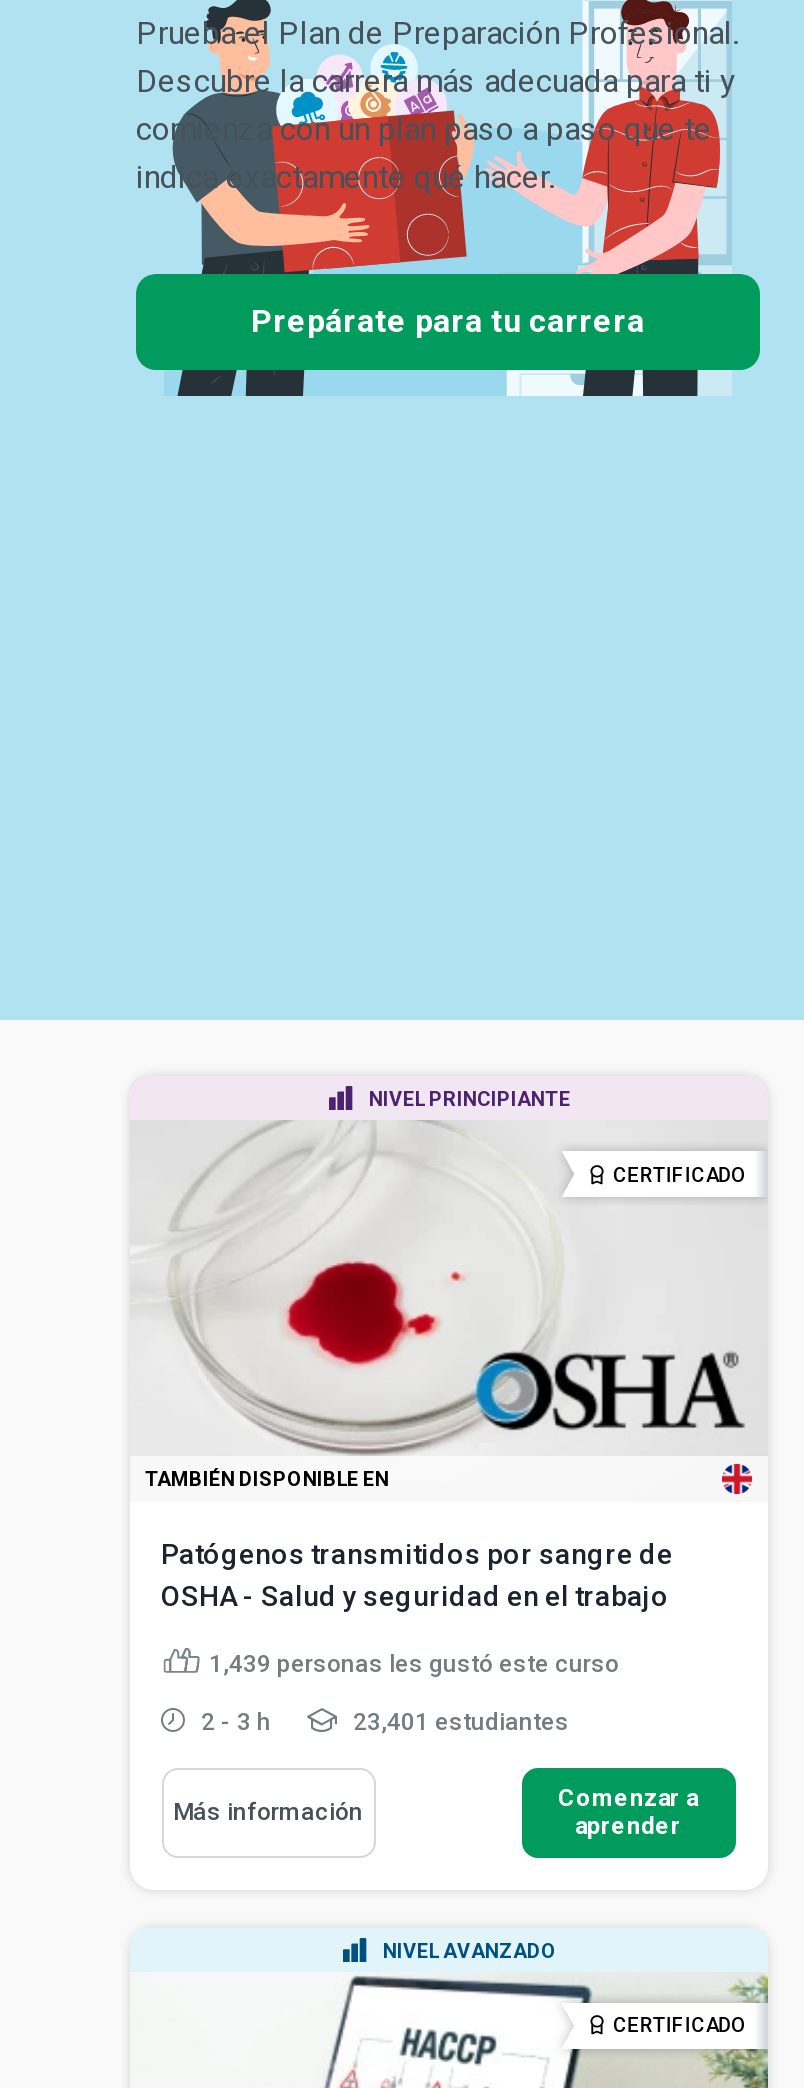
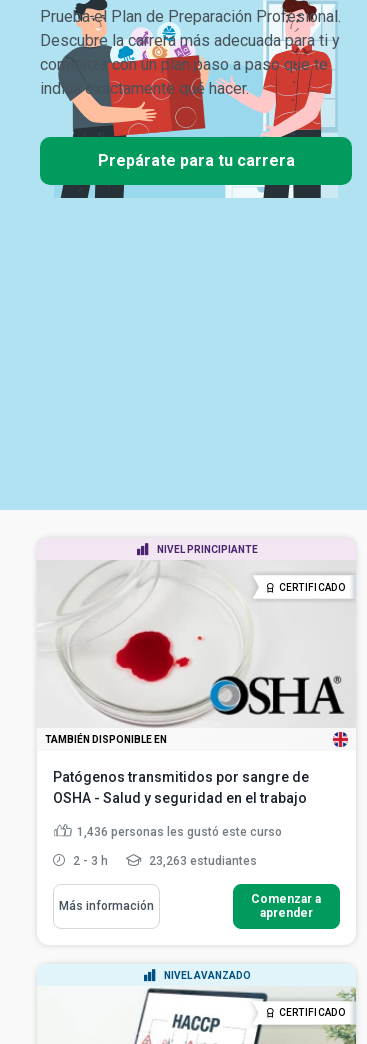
[209,1650,619,1678] 1,439 personas les gustó este curso -> [76,825,281,839] 1,436 personas les gustó este curso
[347,1707,569,1735] 23,401 estudiantes -> [145,853,256,867] 23,263 estudiantes

